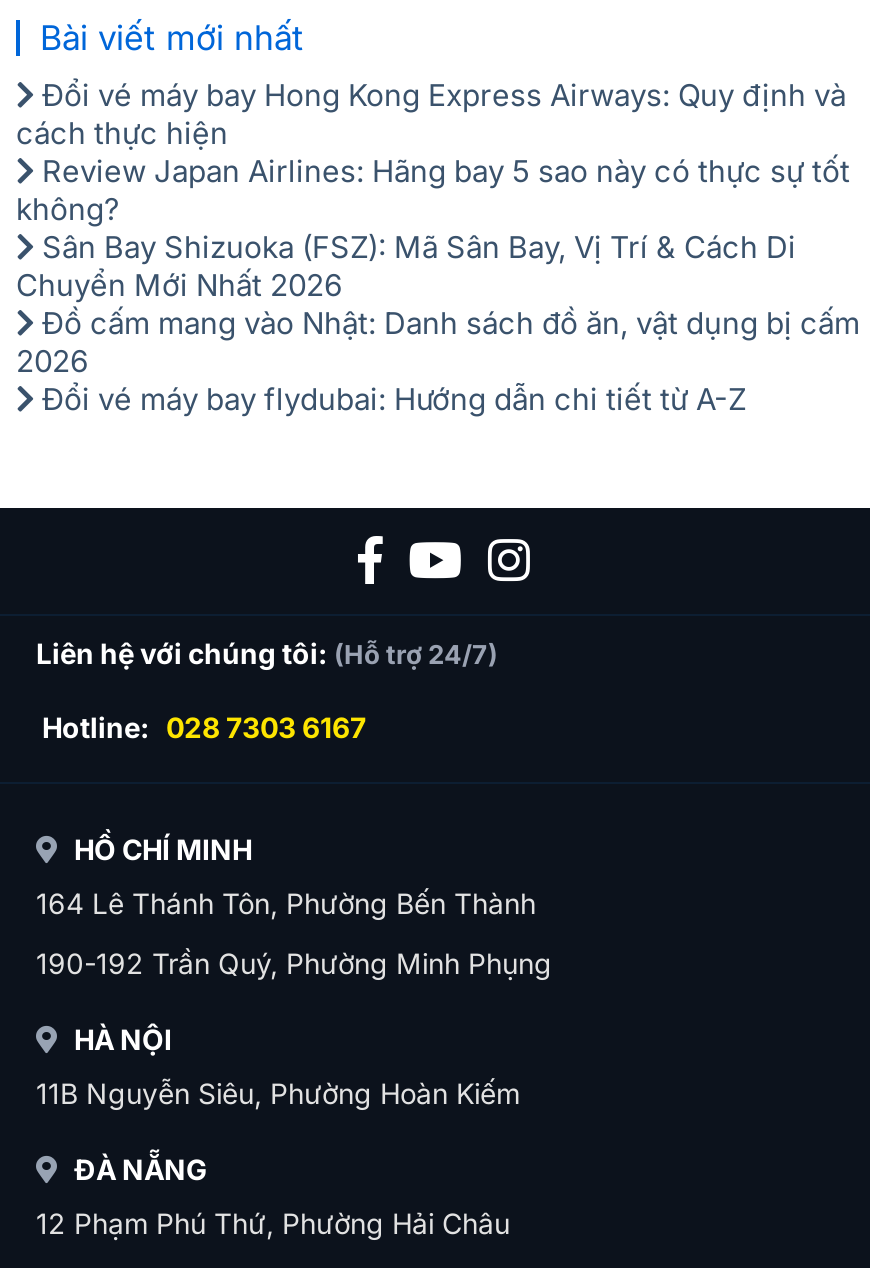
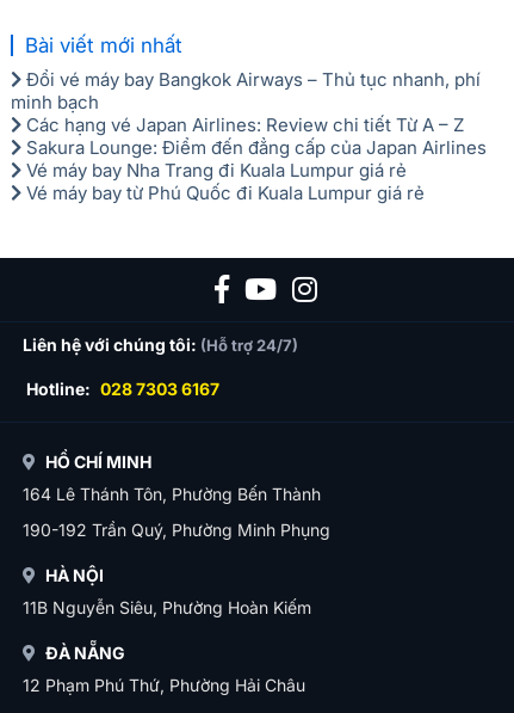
[16,77,860,419] Đổi vé máy bay Hong Kong Express Airways: Quy định và | cách thực hiện | Review Japan Airlines: Hãng bay 5 sao này có thực sự tốt | không? | Sân Bay Shizuoka (FSZ): Mã Sân Bay, Vị Trí & Cách Di | Chuyển Mới Nhất 2026 | Đồ cấm mang vào Nhật: Danh sách đồ ăn, vật dụng bị cấm | 2026 | Đổi vé máy bay flydubai: Hướng dẫn chi tiết từ A-Z -> [11,69,491,205] Đổi vé máy bay Bangkok Airways – Thủ tục nhanh, phí | minh bạch | Các hạng vé Japan Airlines: Review chi tiết Từ A – Z | Sakura Lounge: Điểm đến đẳng cấp của Japan Airlines | Vé máy bay Nha Trang đi Kuala Lumpur giá rẻ | Vé máy bay từ Phú Quốc đi Kuala Lumpur giá rẻ

